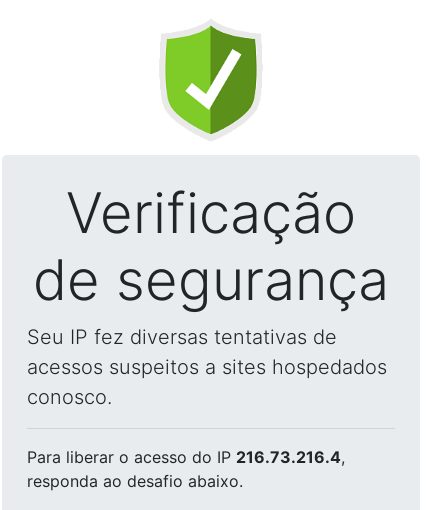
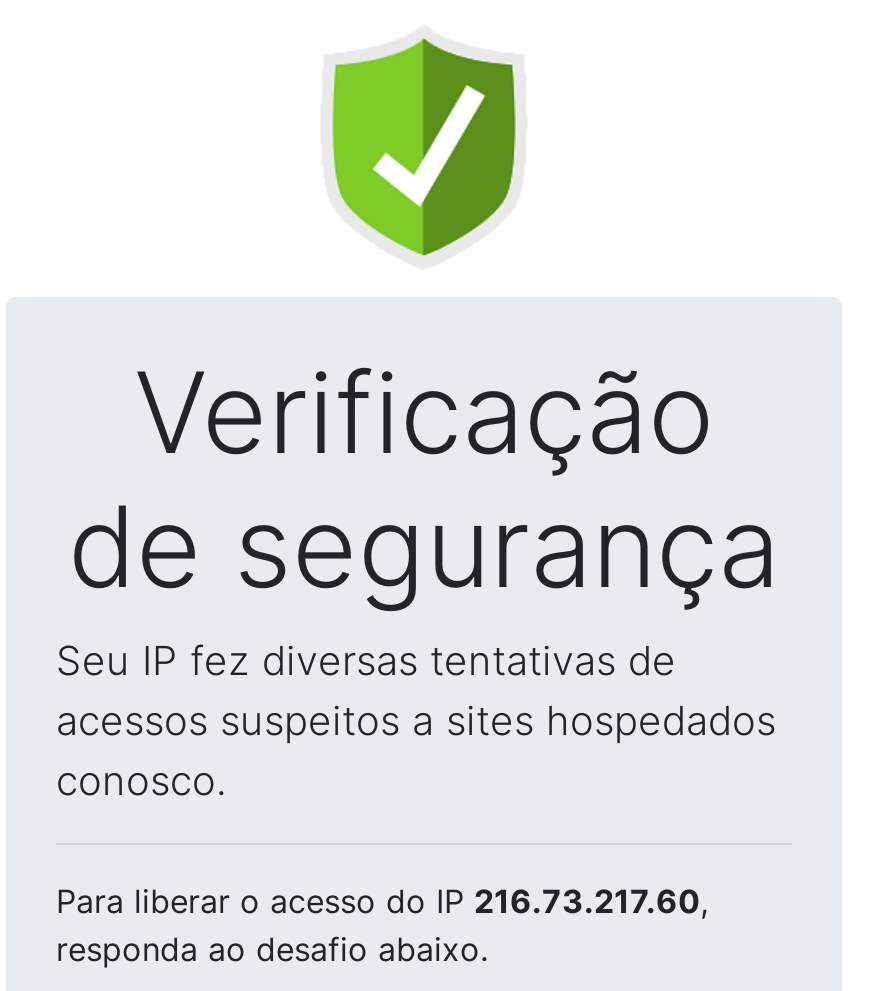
[27,447,345,467] Para liberar o acesso do IP 216.73.216.4, -> [56,881,708,921] Para liberar o acesso do IP 216.73.217.60,

